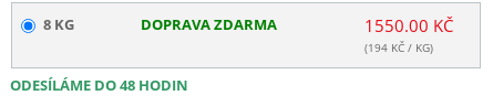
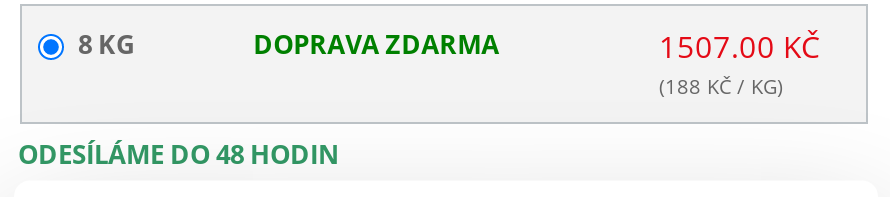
[365,14,454,36] 1550.00 KČ -> [659,26,819,66] 1507.00 KČ
[365,40,434,55] (194 KČ / KG) -> [659,72,783,100] (188 KČ / KG)

